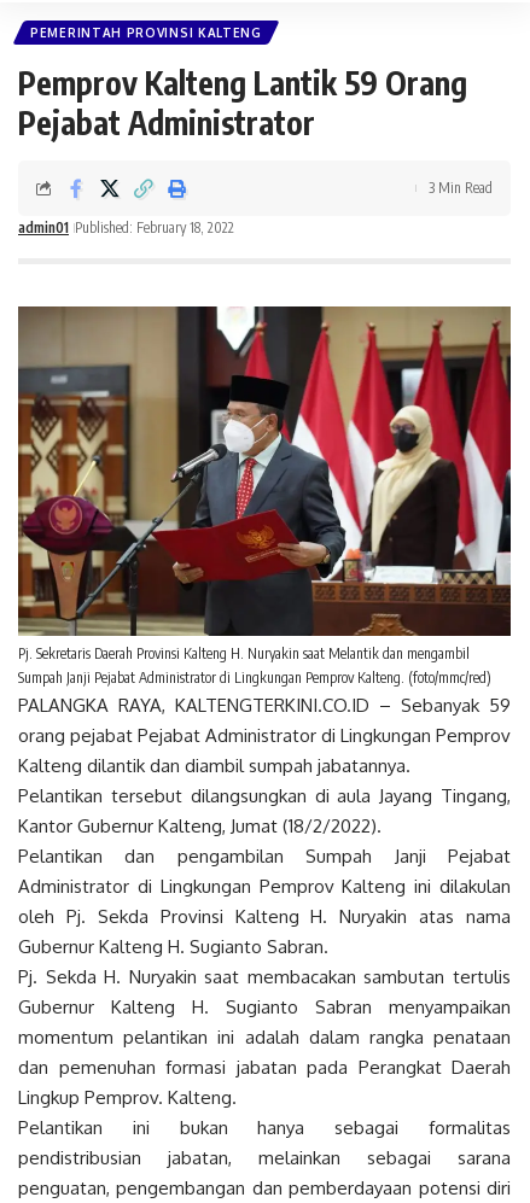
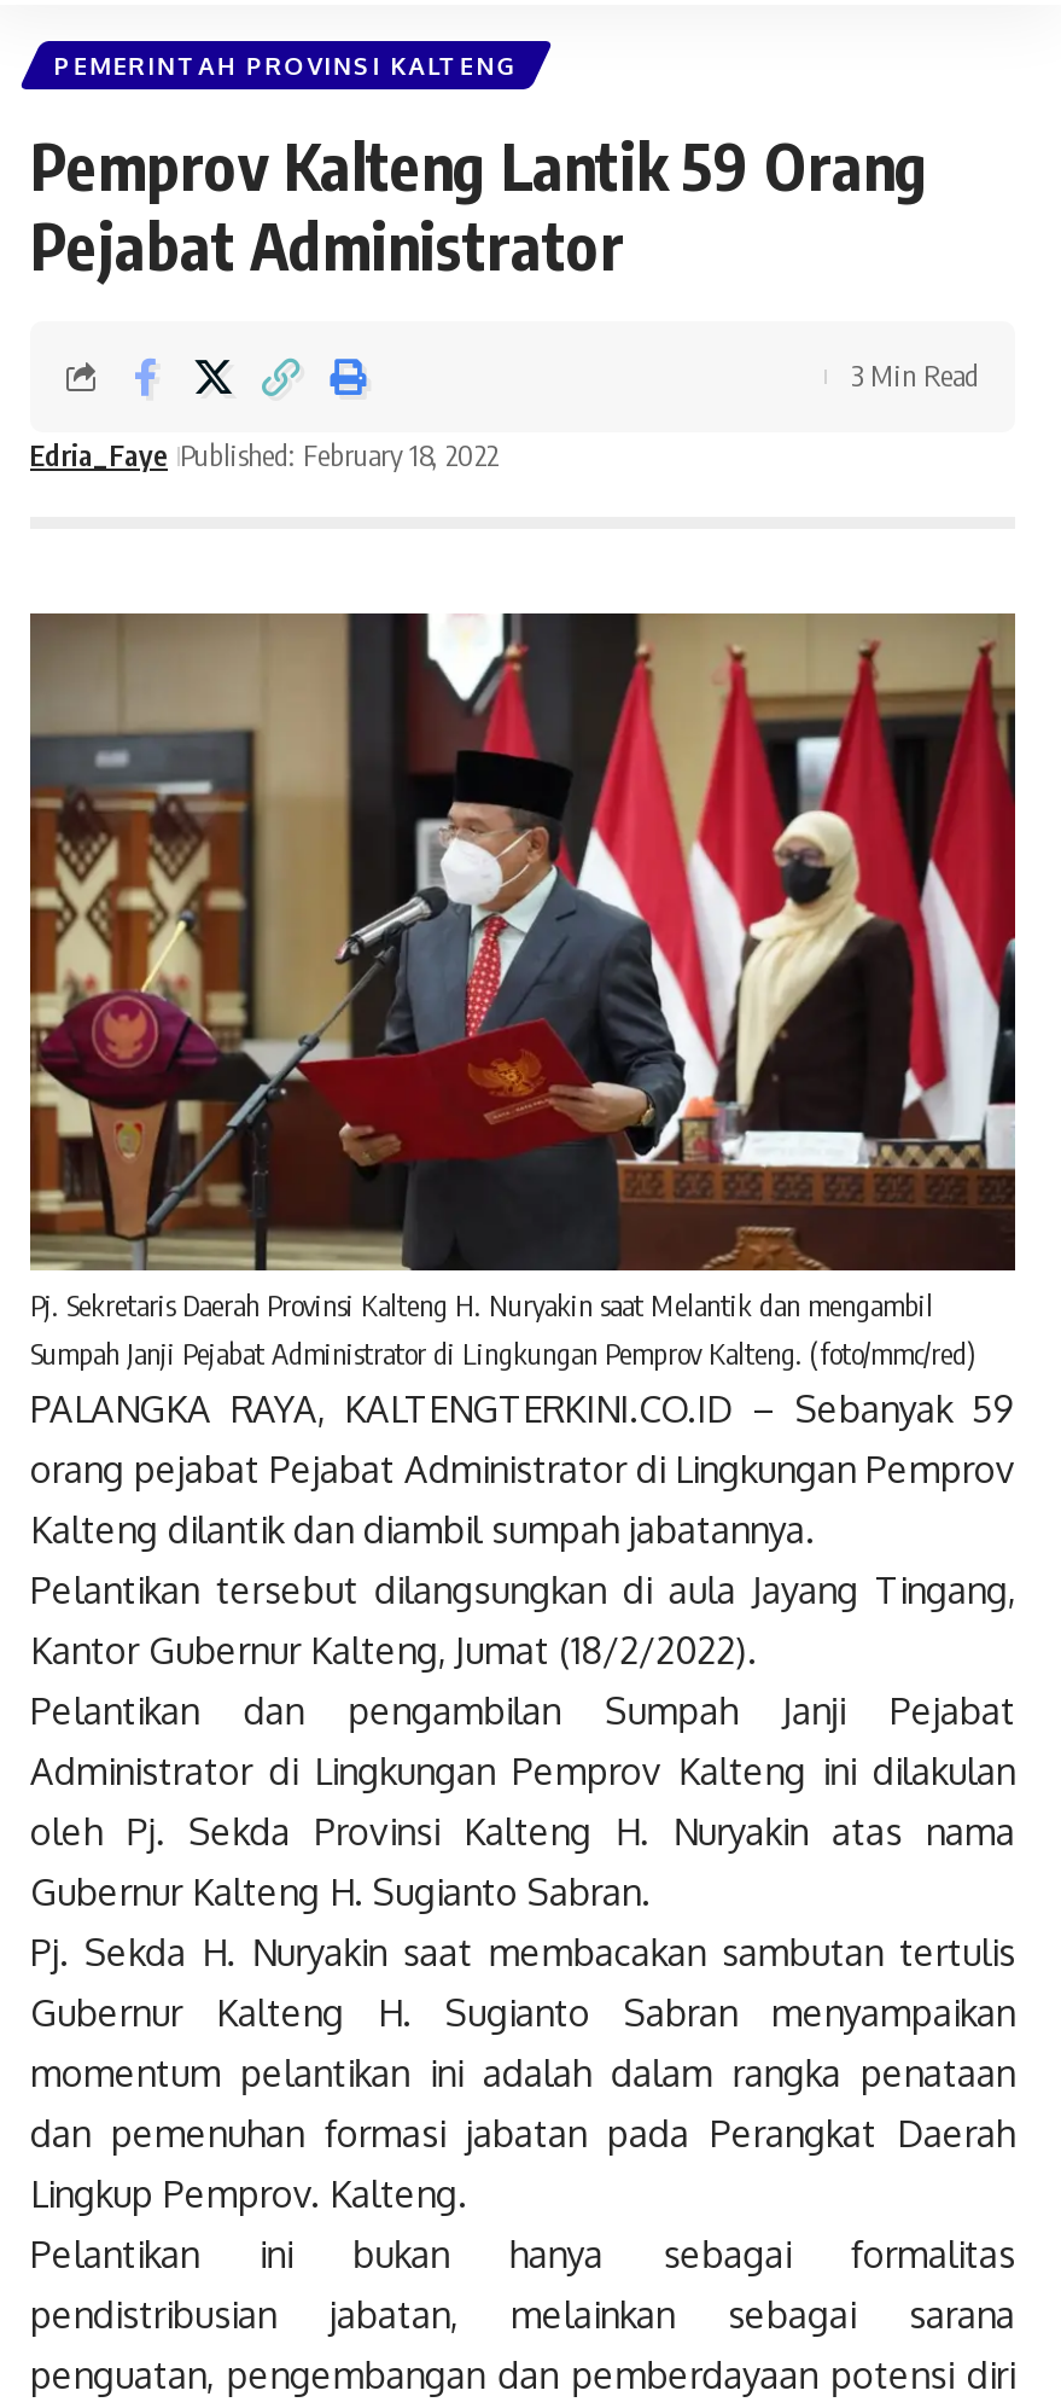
[18,218,234,236] admin01 Published: February 18, 2022 -> [30,437,499,473] Edria_Faye Published: February 18, 2022

